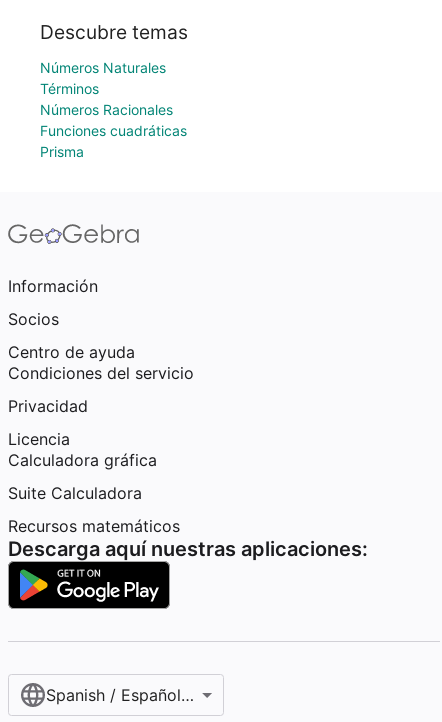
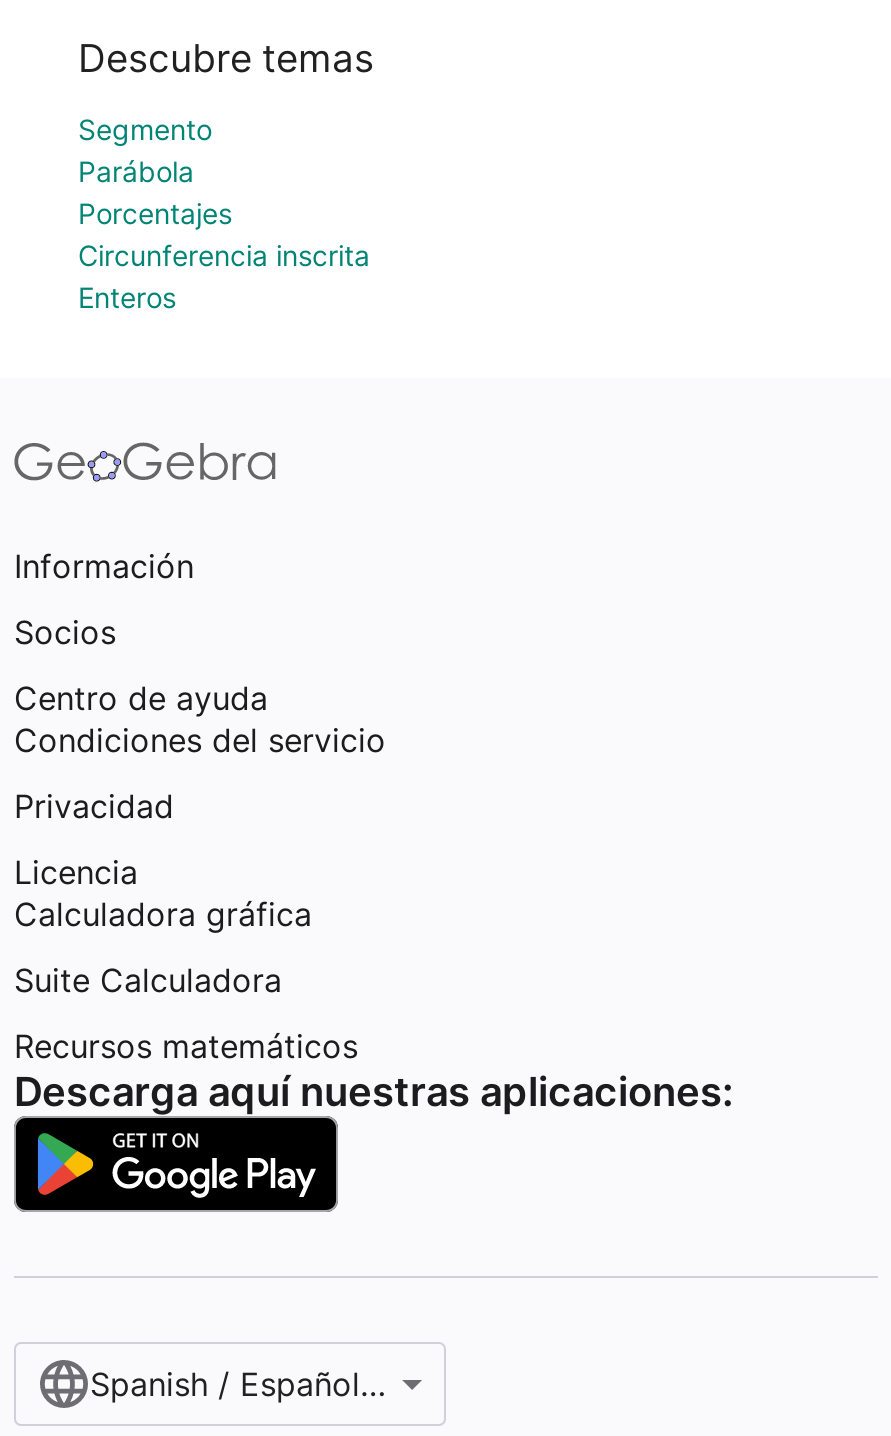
[40,59,187,160] Números Naturales | Términos | Números Racionales | Funciones cuadráticas | Prisma -> [78,112,370,314] Segmento | Parábola | Porcentajes | Circunferencia inscrita | Enteros

